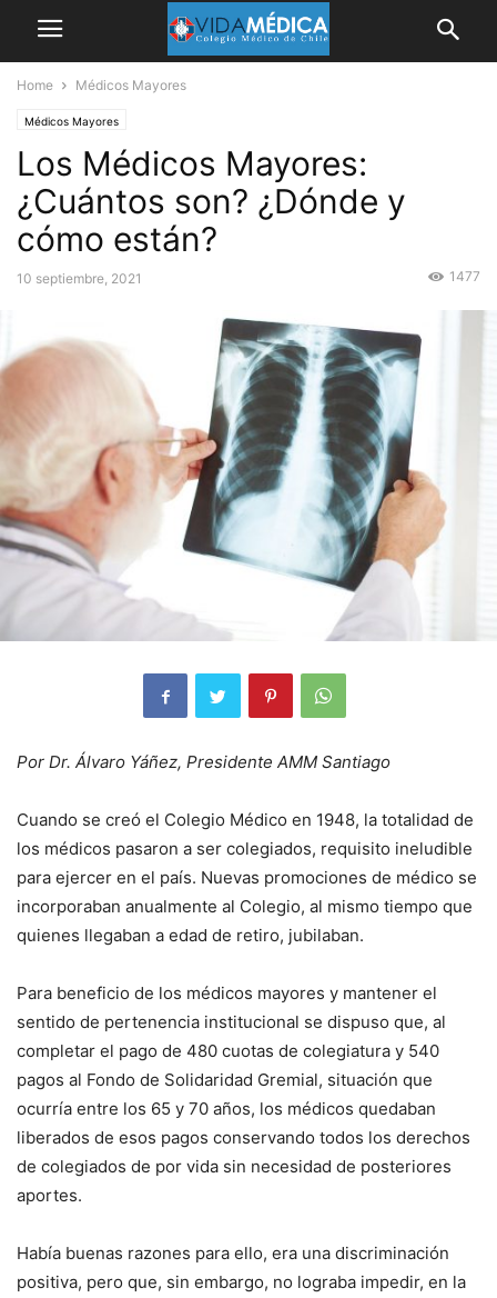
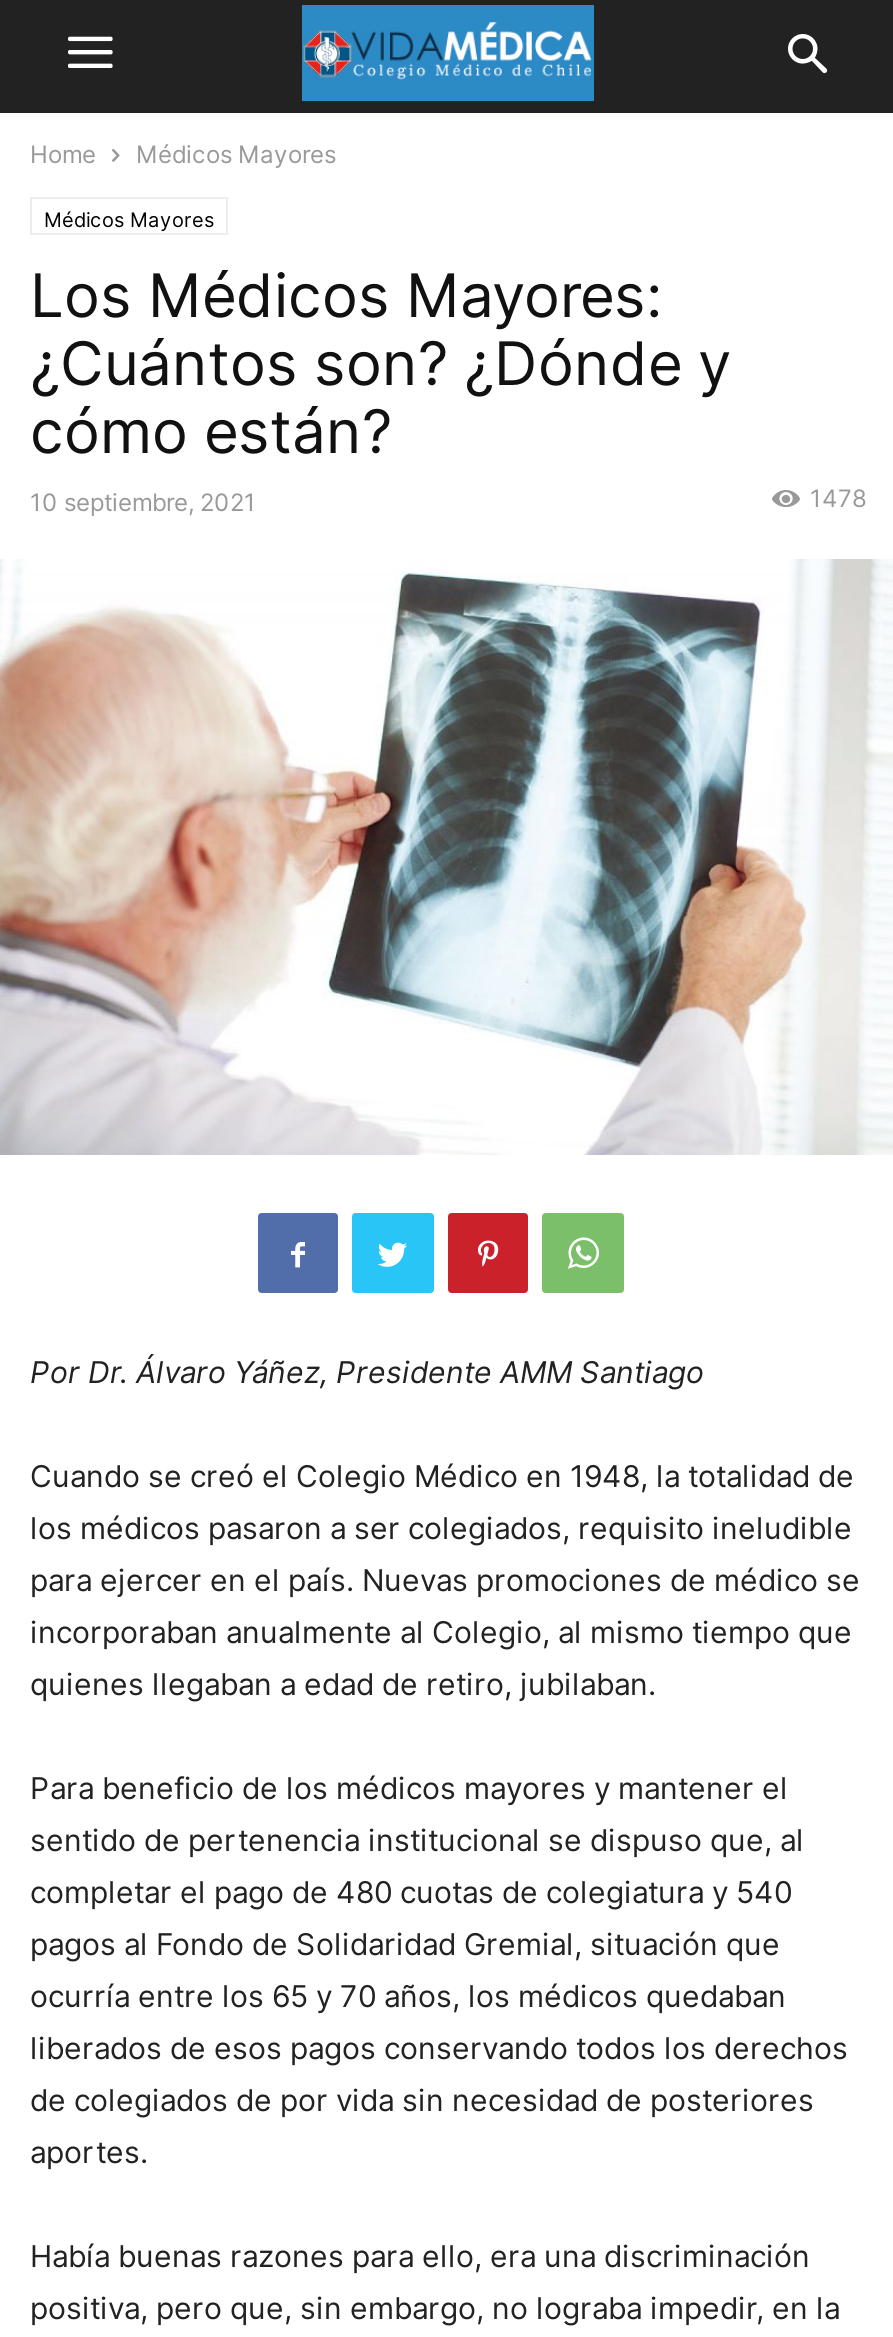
[449,268,480,284] 1477 -> [810,483,866,513] 1478

